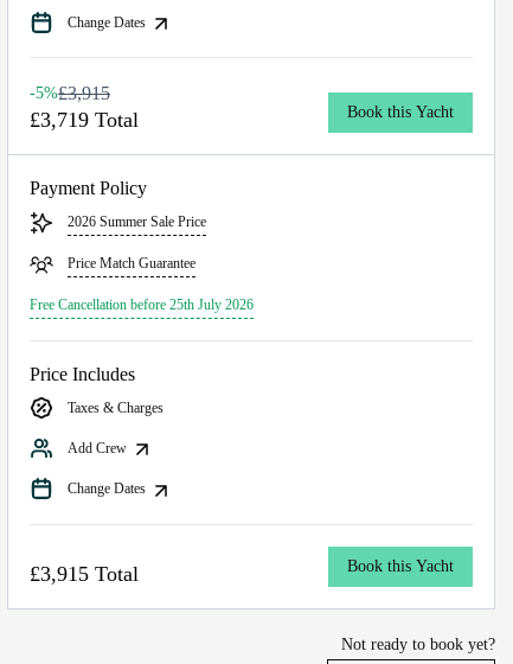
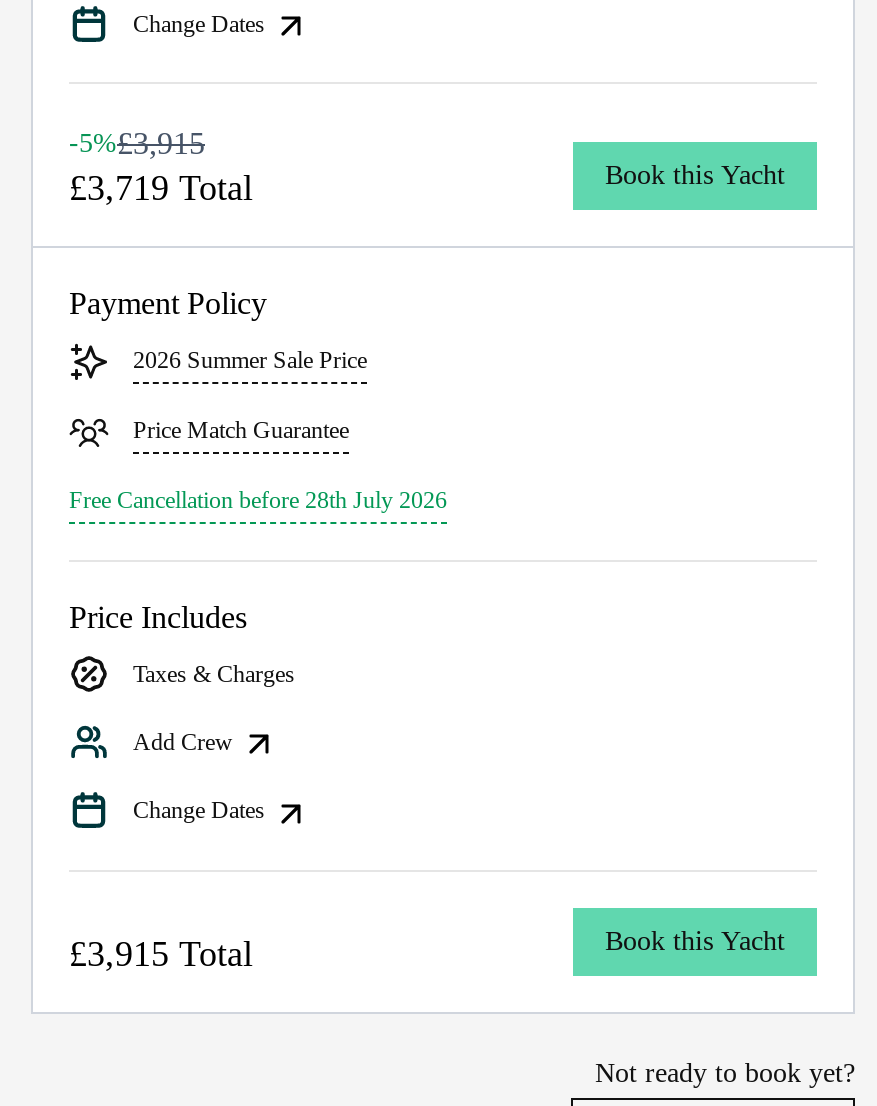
[30,297,254,313] Free Cancellation before 25th July 2026 -> [69,486,447,514] Free Cancellation before 28th July 2026

